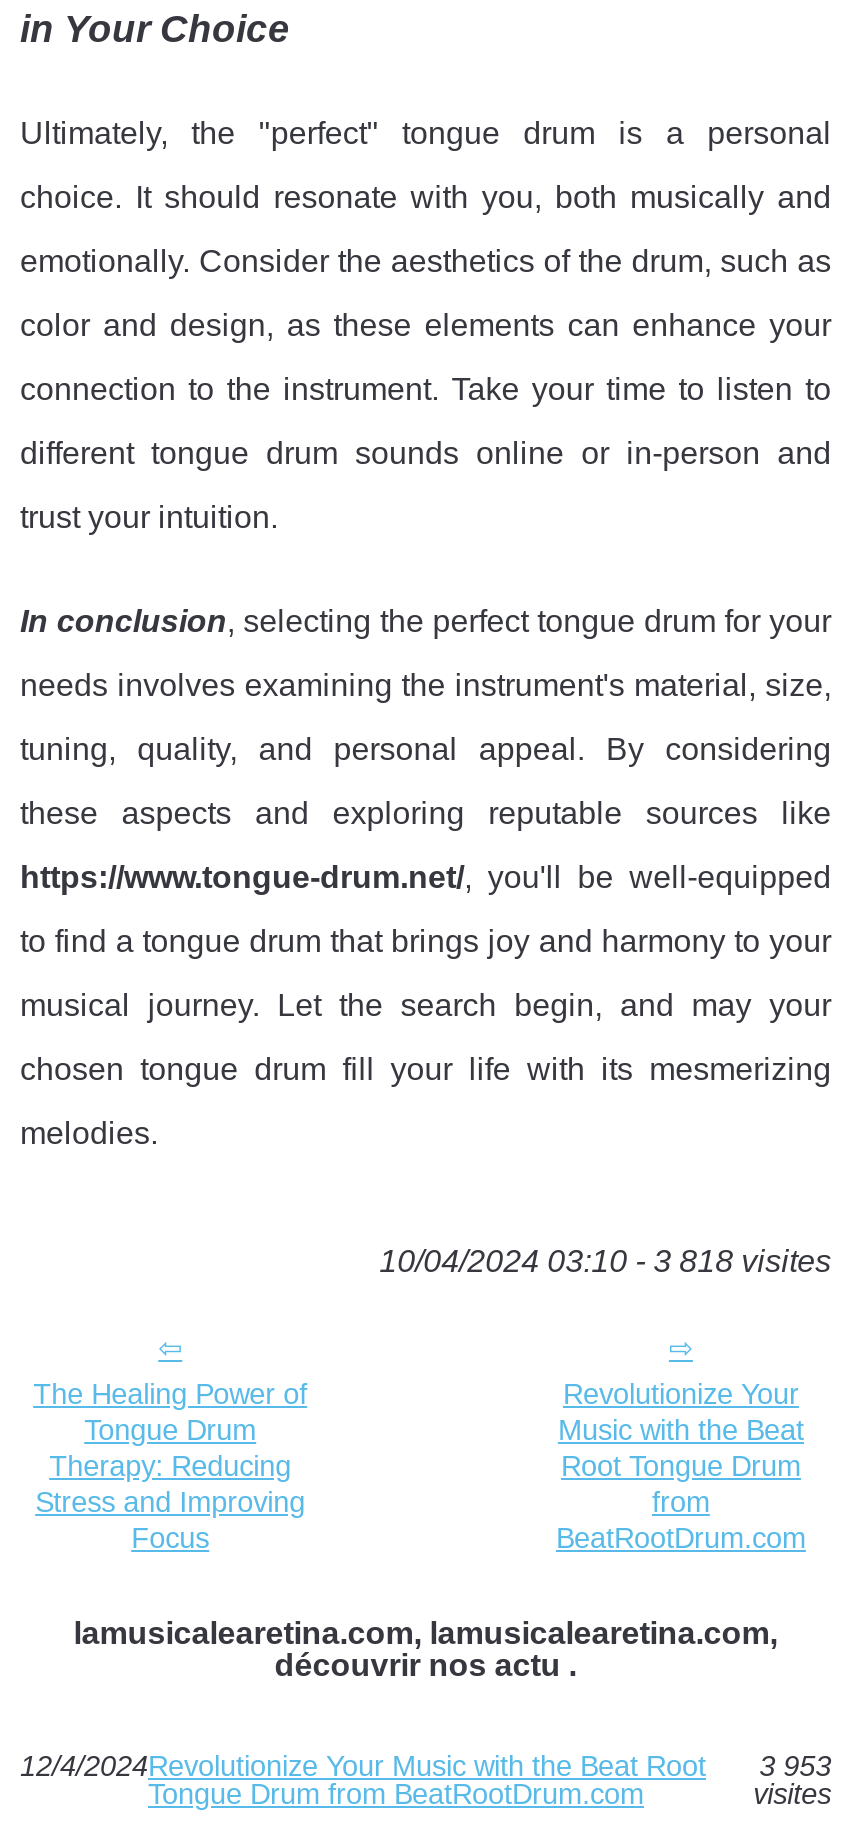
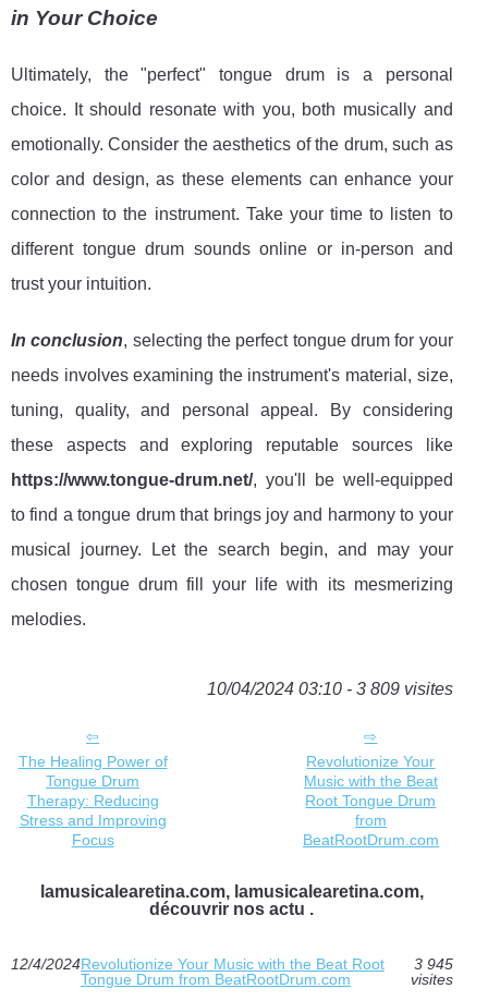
[379,1245,831,1279] 10/04/2024 03:10 - 3 818 visites -> [207,680,453,699] 10/04/2024 03:10 - 3 809 visites
[20,1751,831,1783] 12/4/2024Revolutionize Your Music with the Beat Root 3 953 -> [11,956,453,973] 12/4/2024Revolutionize Your Music with the Beat Root 3 945

